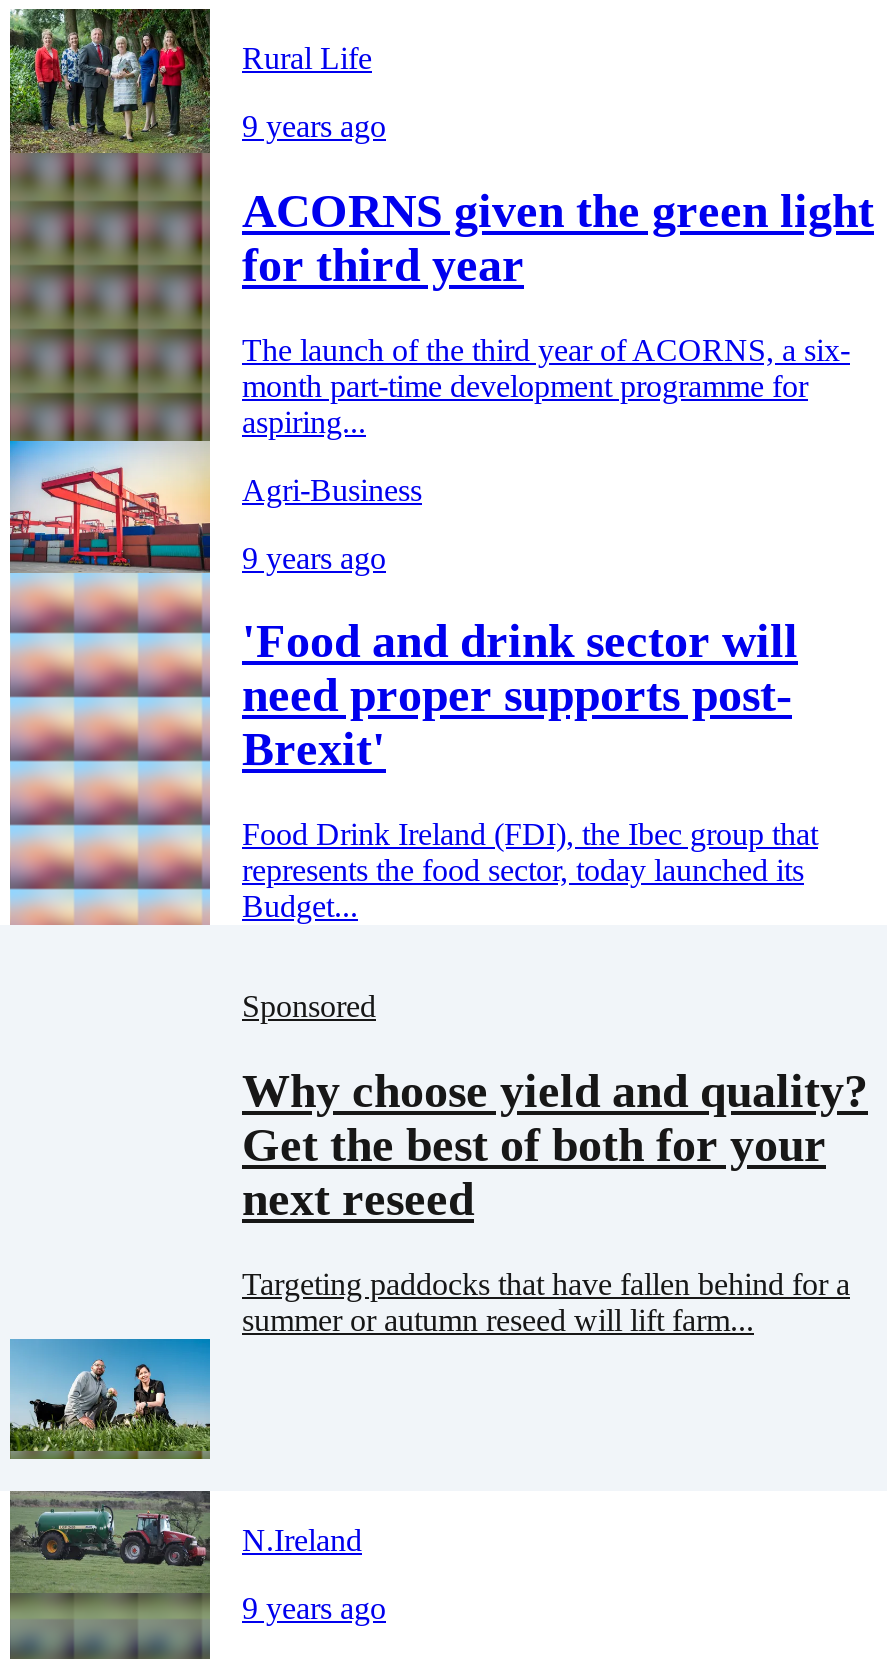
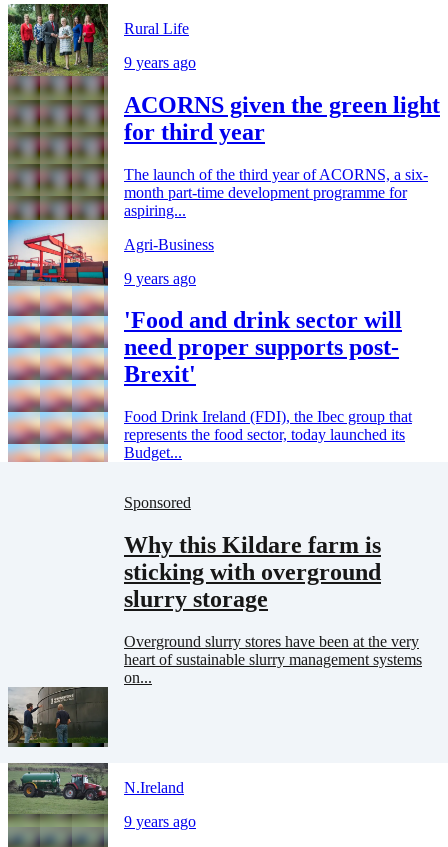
[242,1065,868,1225] Why choose yield and quality? | Get the best of both for your | next reseed -> [124,532,381,612] Why this Kildare farm is | sticking with overground | slurry storage
[10,1267,850,1459] [image] | Targeting paddocks that have fallen behind for a | summer or autumn reseed will lift farm... -> [8,633,422,747] [image] | Overground slurry stores have been at the very | heart of sustainable slurry management systems | on...

